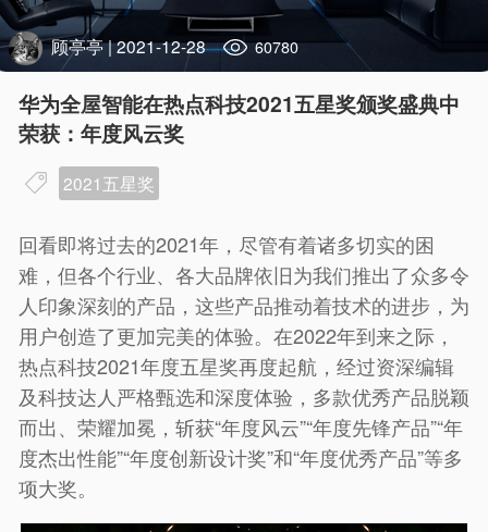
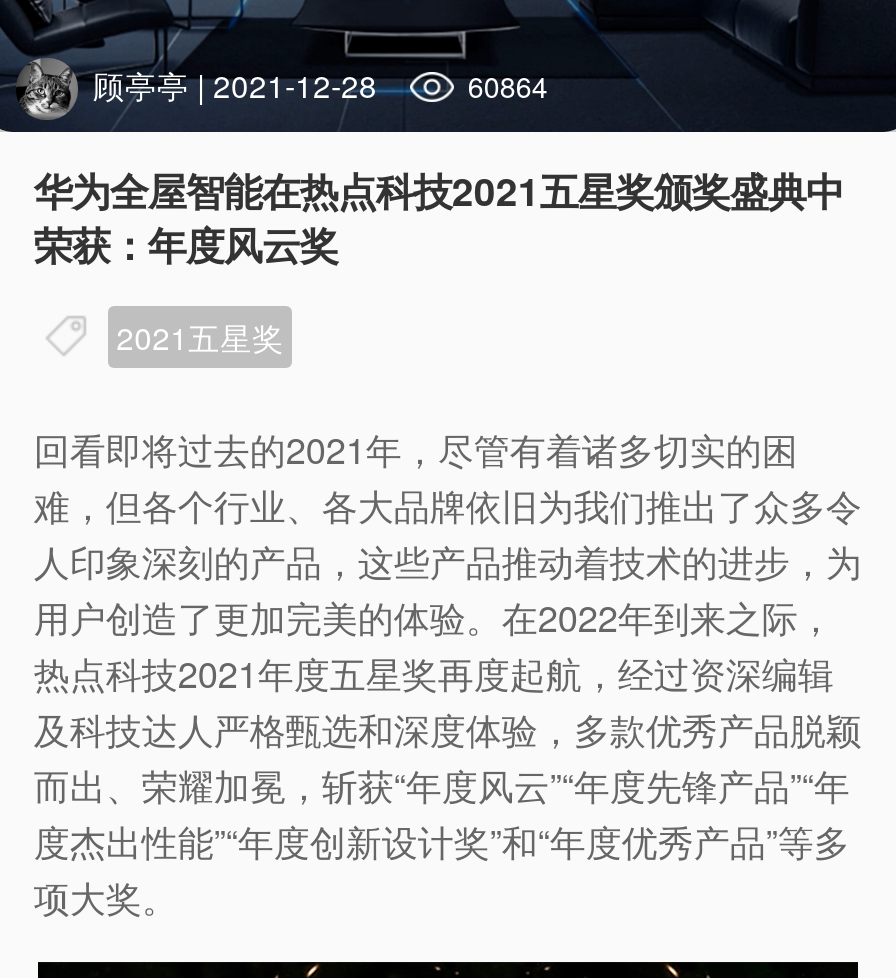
[255,36,298,57] 60780 -> [468,65,548,105] 60864

